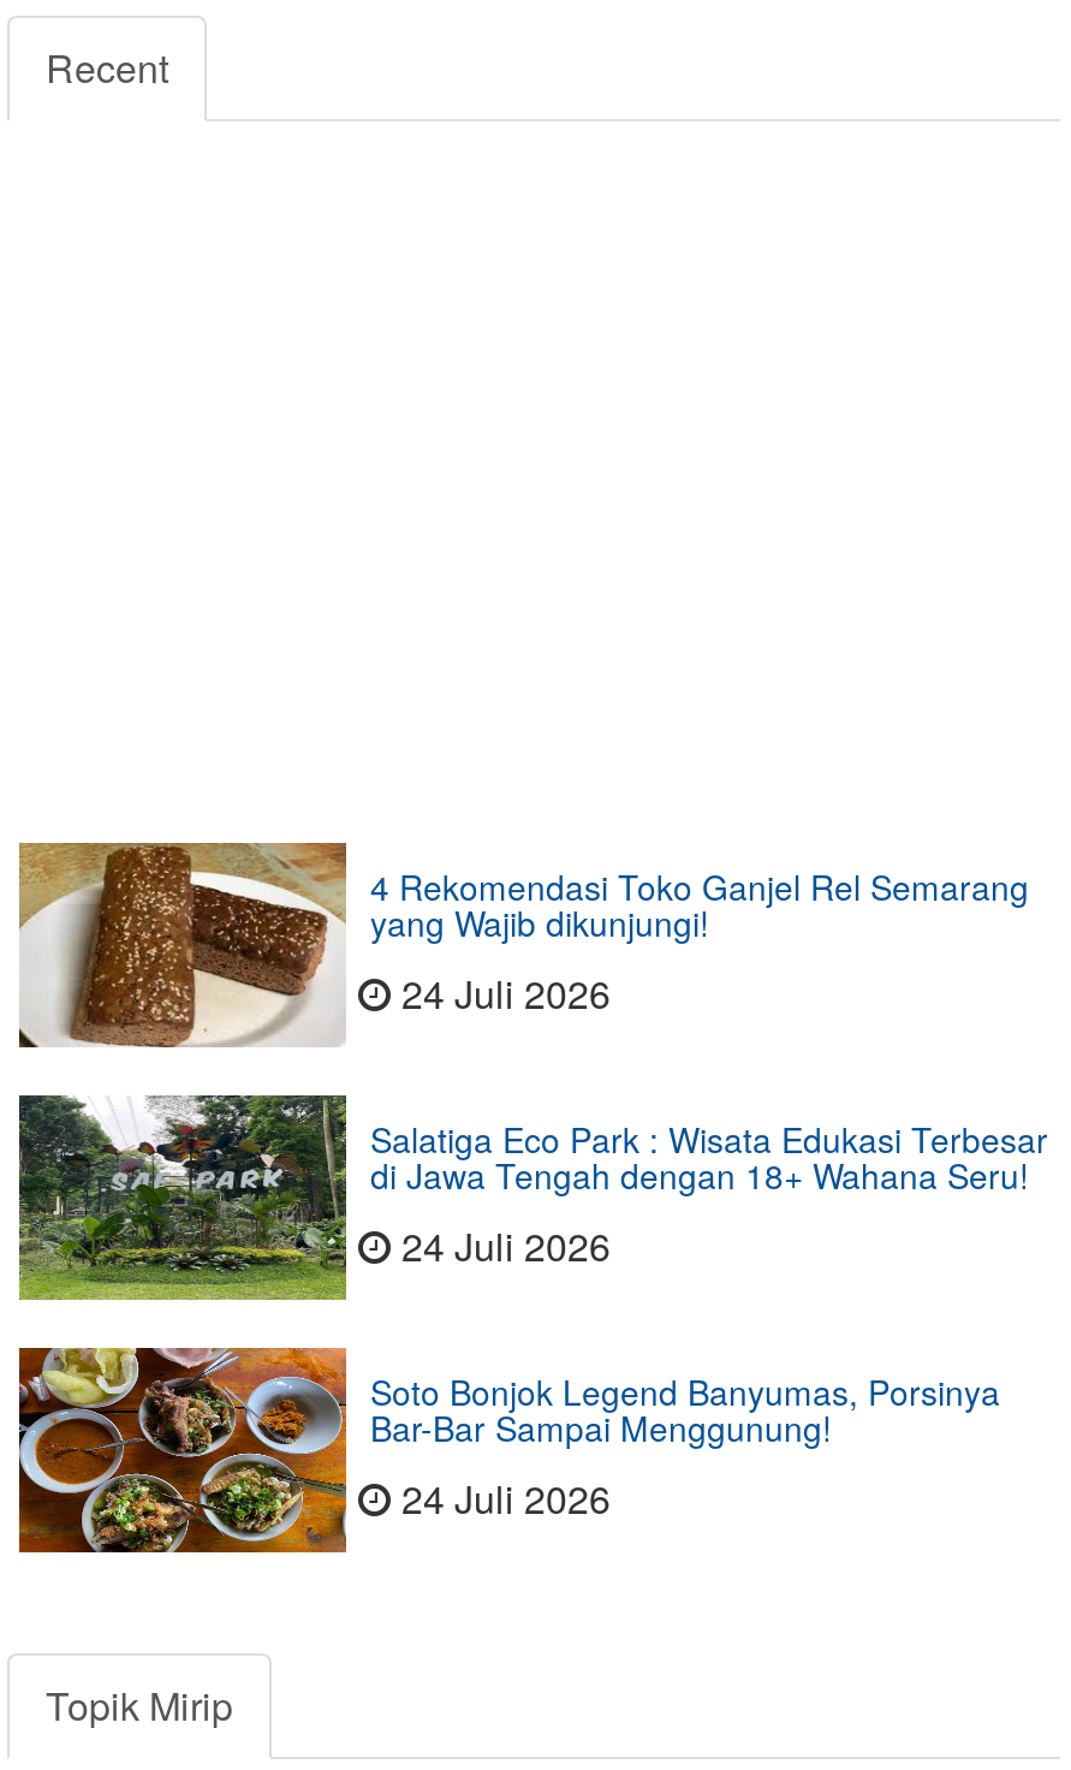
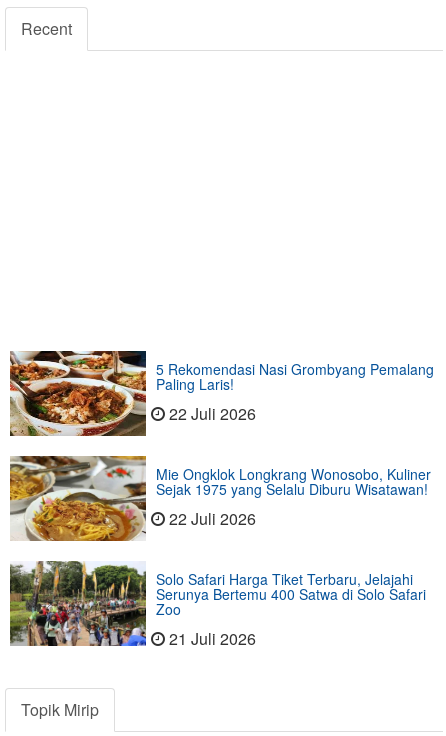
[17,841,1029,1047] [image] | 4 Rekomendasi Toko Ganjel Rel Semarang | yang Wajib dikunjungi! | 24 Juli 2026 -> [9,350,434,437] [image] | 5 Rekomendasi Nasi Grombyang Pemalang | Paling Laris! | 22 Juli 2026
[17,1093,1048,1302] [image] | Salatiga Eco Park : Wisata Edukasi Terbesar | di Jawa Tengah dengan 18+ Wahana Seru! | 24 Juli 2026 -> [9,455,431,542] [image] | Mie Ongklok Longkrang Wonosobo, Kuliner | Sejak 1975 yang Selalu Diburu Wisatawan! | 22 Juli 2026
[17,1346,1000,1555] [image] | Soto Bonjok Legend Banyumas, Porsinya | Bar-Bar Sampai Menggunung! | 24 Juli 2026 -> [9,561,426,650] [image] | Solo Safari Harga Tiket Terbaru, Jelajahi | Serunya Bertemu 400 Satwa di Solo Safari | Zoo | 21 Juli 2026

